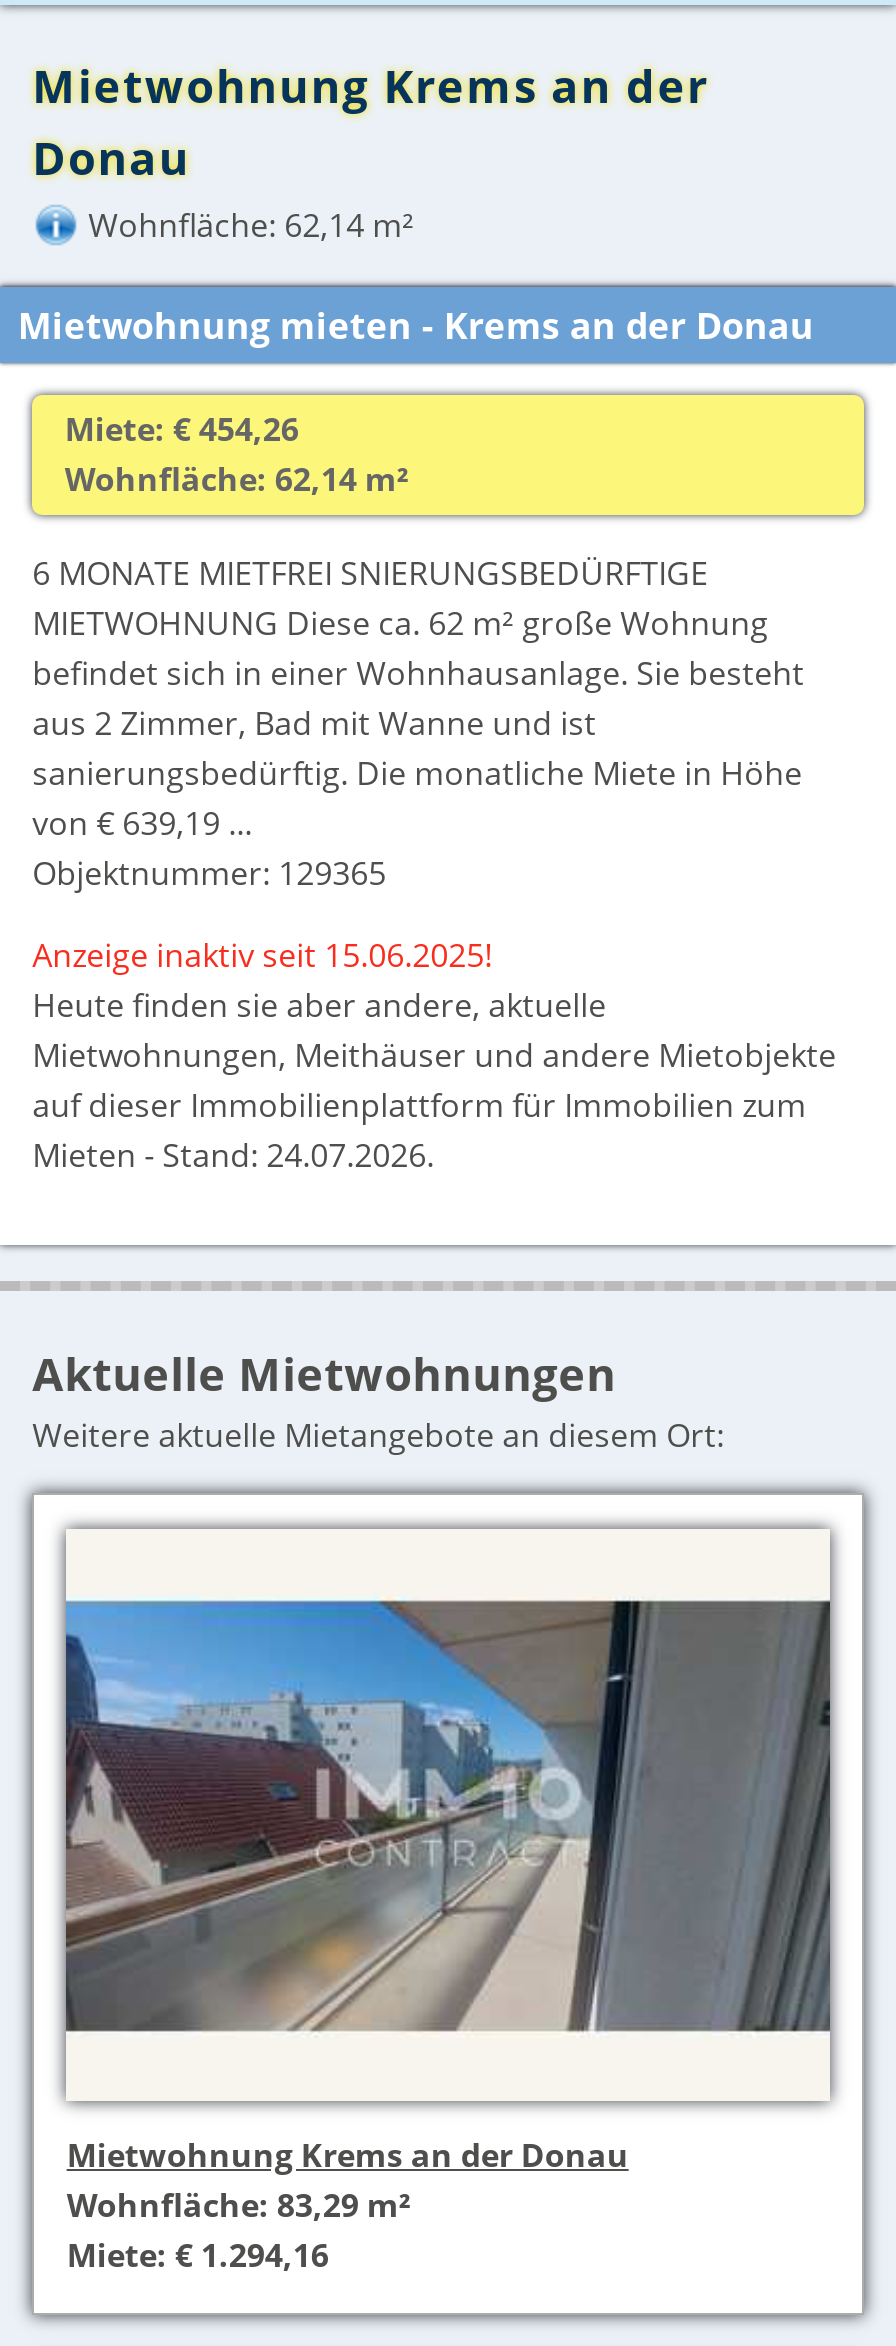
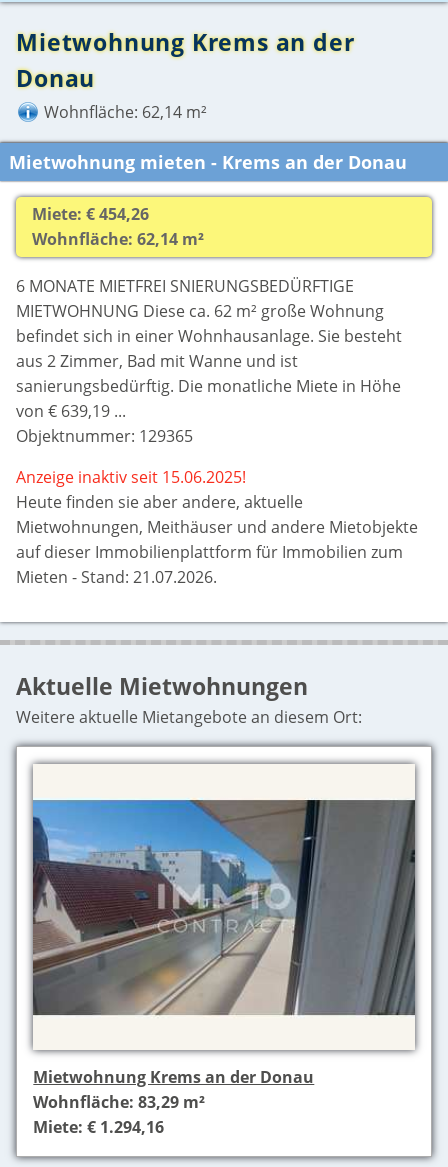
[32,1132,434,1176] Mieten - Stand: 24.07.2026. -> [16,566,217,588] Mieten - Stand: 21.07.2026.

